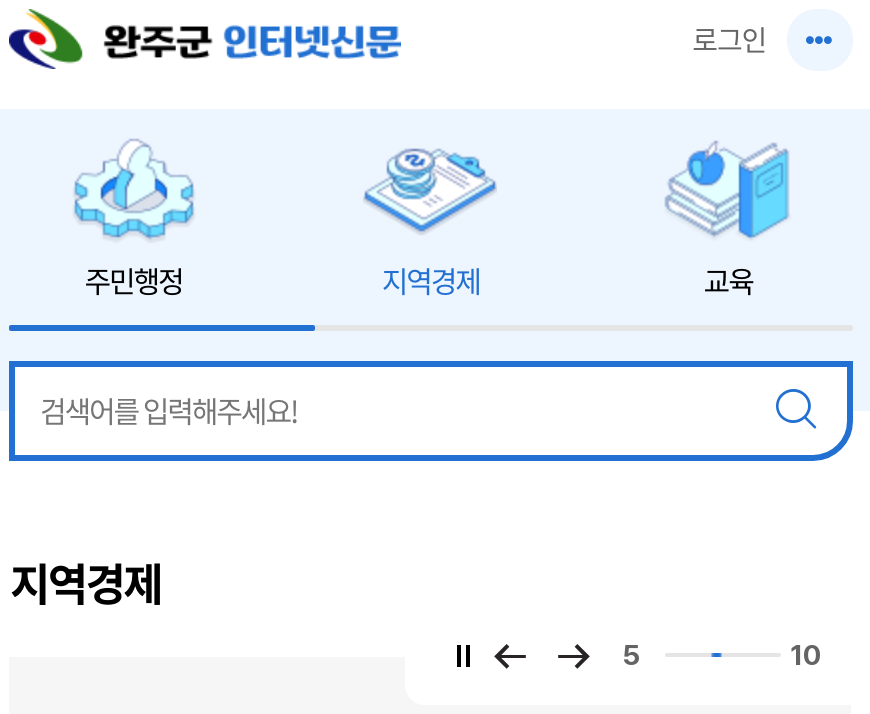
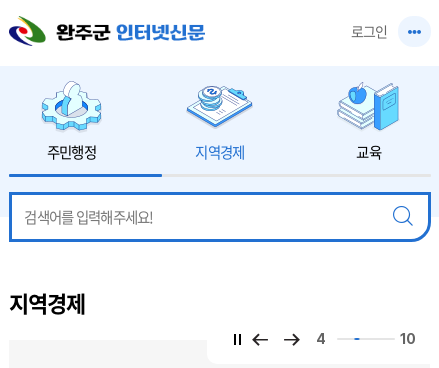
[622,635,639,673] 5 -> [315,329,325,348] 4

